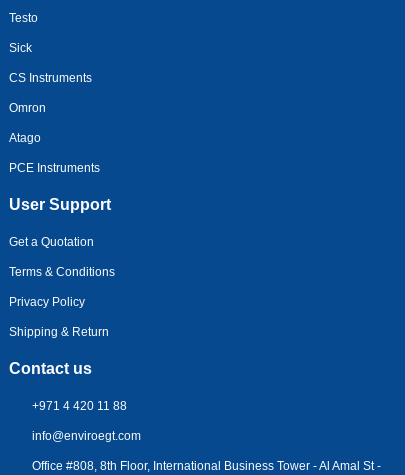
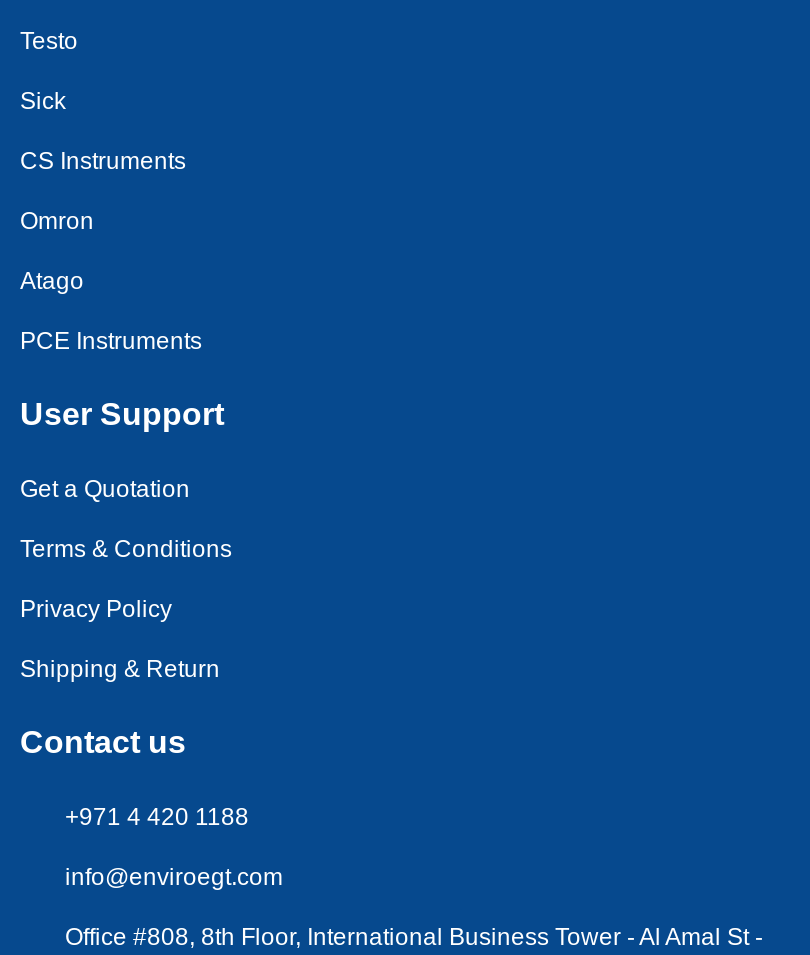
[31,399,126,413] +971 4 420 11 88 -> [65,803,249,831] +971 4 420 1188

